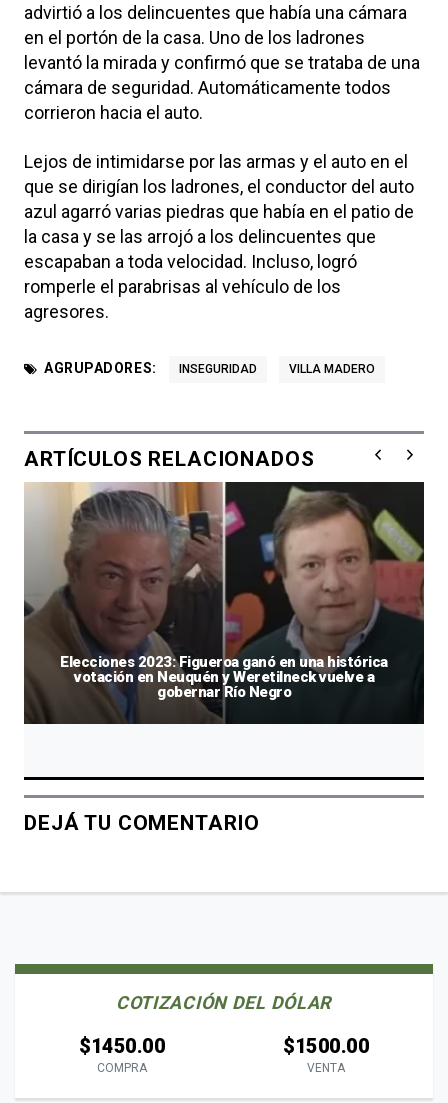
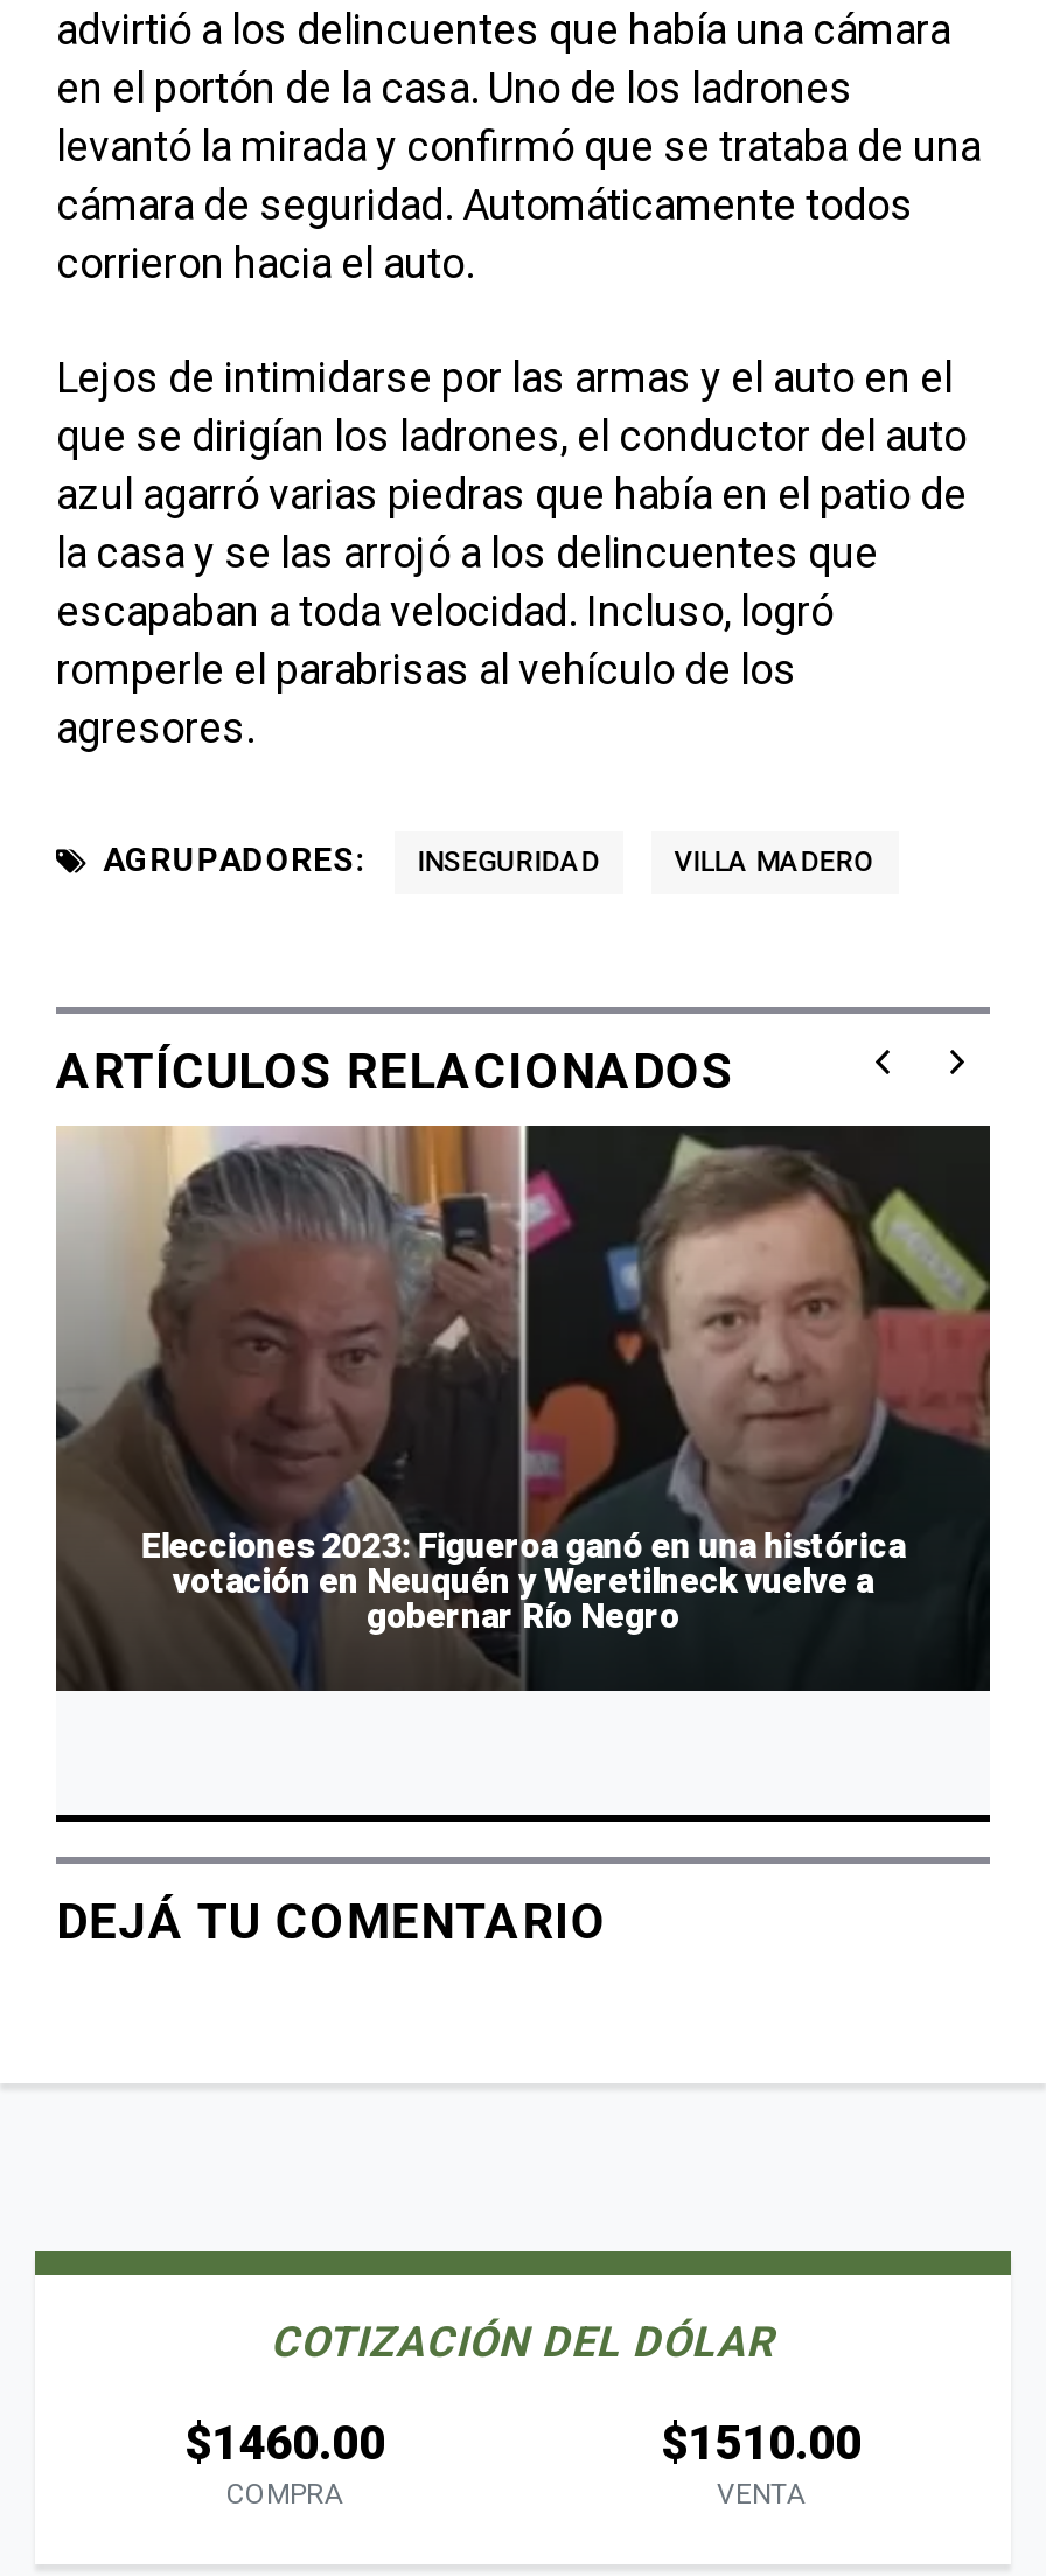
[79,1034,165,1058] $1450.00 -> [184,2415,385,2471] $1460.00
[283,1034,369,1058] $1500.00 -> [661,2415,862,2471] $1510.00

